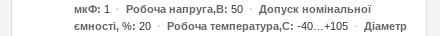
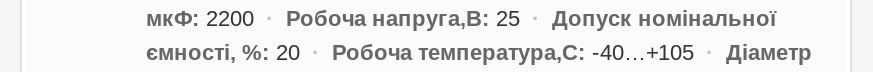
[74,3,113,15] мкФ 1 -> [146,6,260,30] мкФ 2200
[126,3,246,15] Робоча напруга,В 50 -> [286,6,526,30] Робоча напруга,В 25

